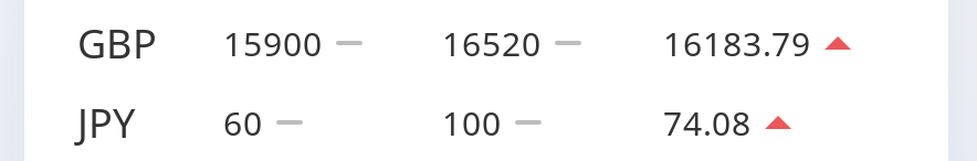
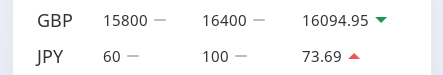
[77,17,323,70] GBP 15900 -> [37,8,148,32] GBP 15800
[442,22,542,66] 16520 -> [202,10,247,30] 16400
[663,22,811,66] 16183.79 -> [302,10,369,30] 16094.95
[663,101,752,145] 74.08 -> [302,46,342,66] 73.69

